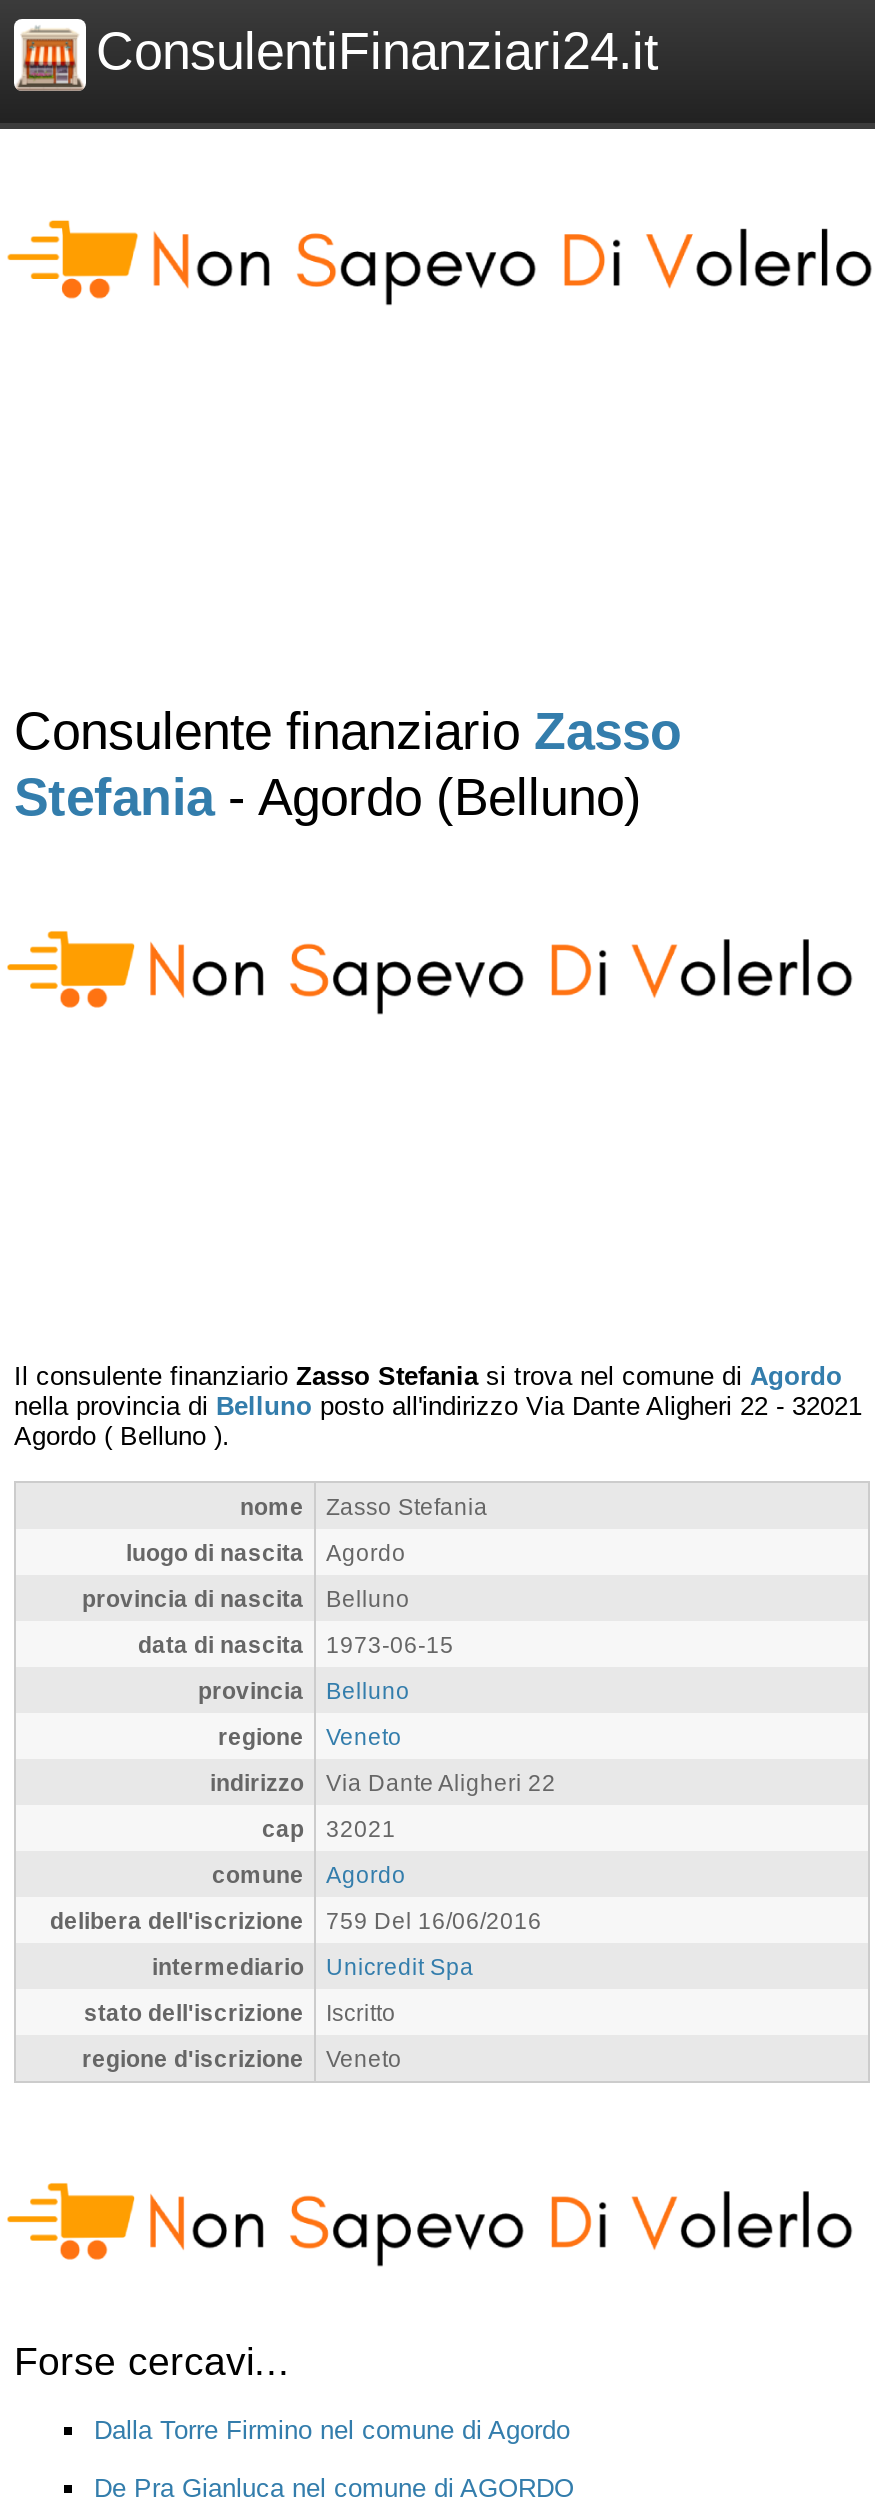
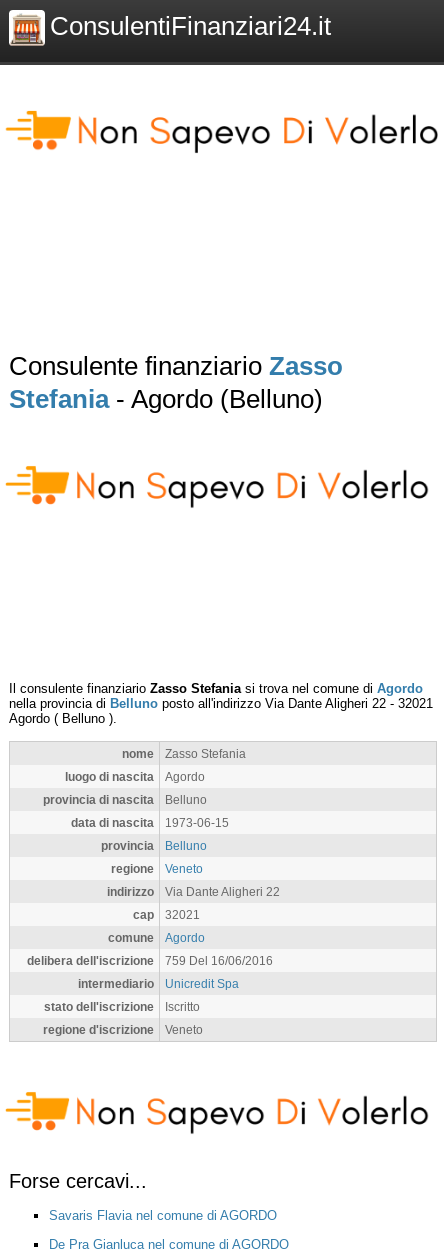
[94,2414,570,2444] Dalla Torre Firmino nel comune di Agordo -> [49,1207,277,1222] Savaris Flavia nel comune di AGORDO

